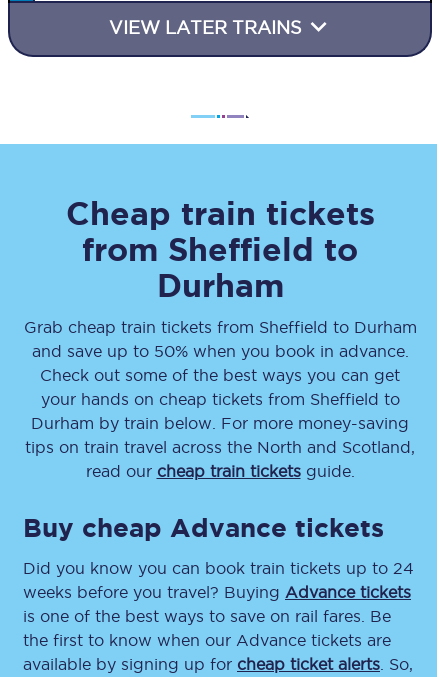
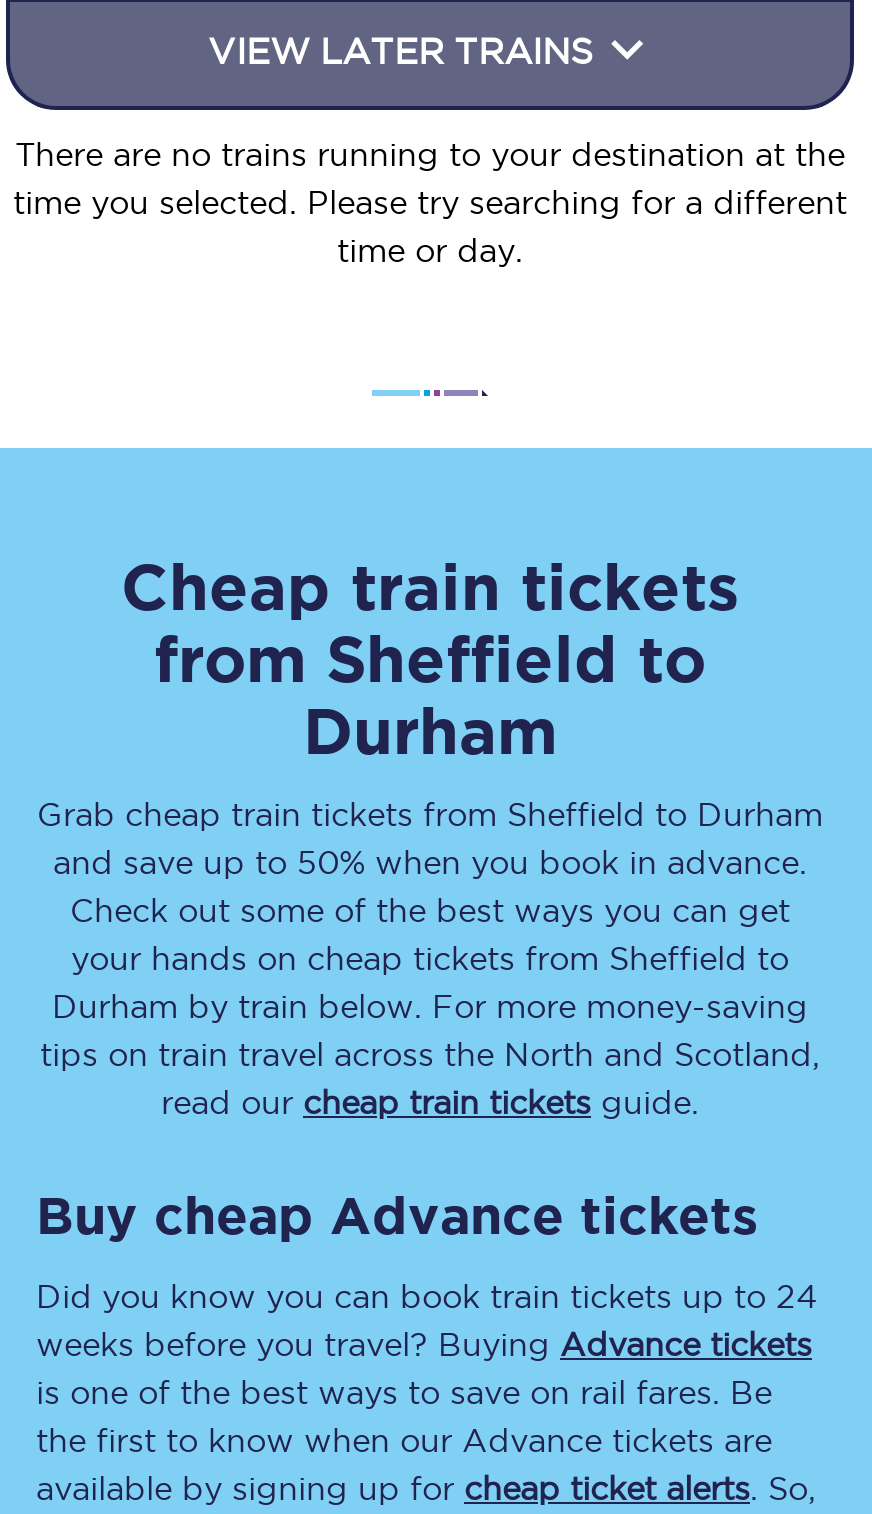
none -> [13,136,847,268] There are no trains running to your destination at the | time you selected. Please try searching for a different | time or day.

